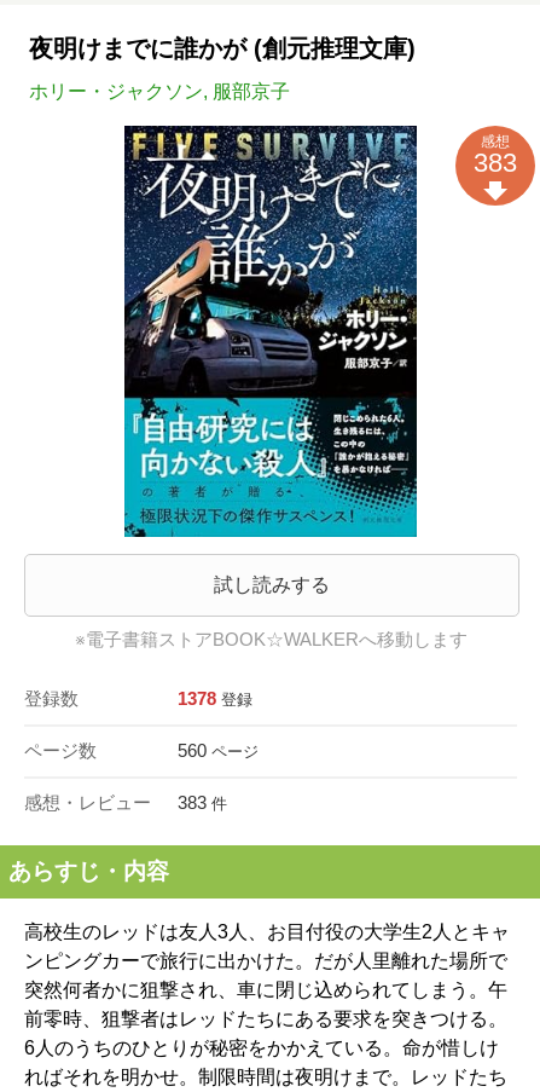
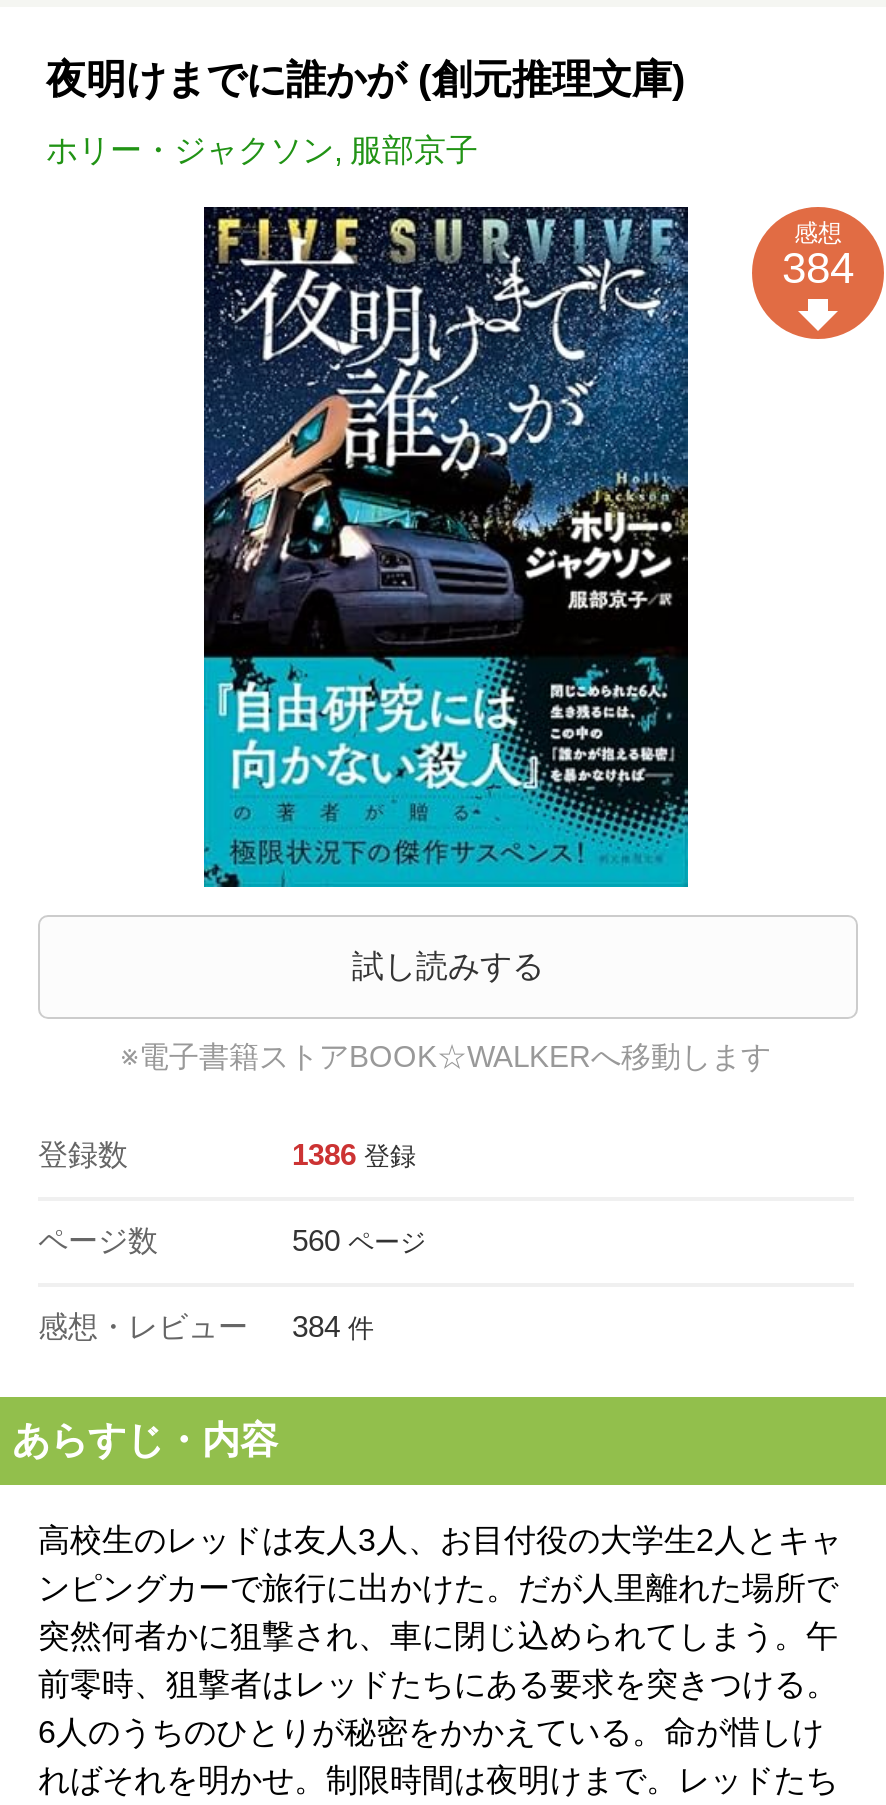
[474,148,517,178] 383 -> [782,243,854,293] 384
[178,688,252,709] 1378 登録 -> [292,1137,416,1171] 1386 登録
[24,792,227,813] 感想・レビュー 383 件 -> [38,1309,374,1343] 感想・レビュー 384 件

